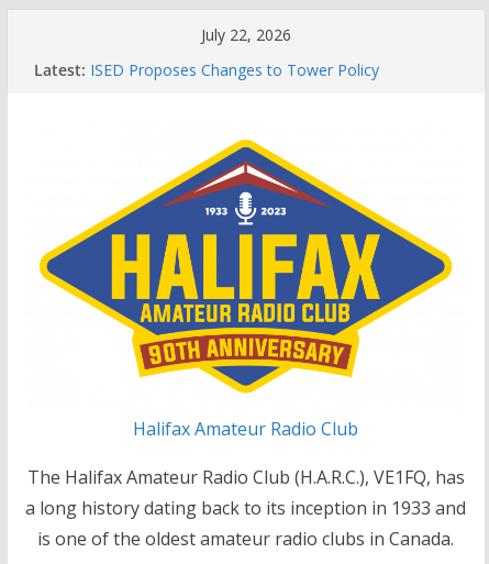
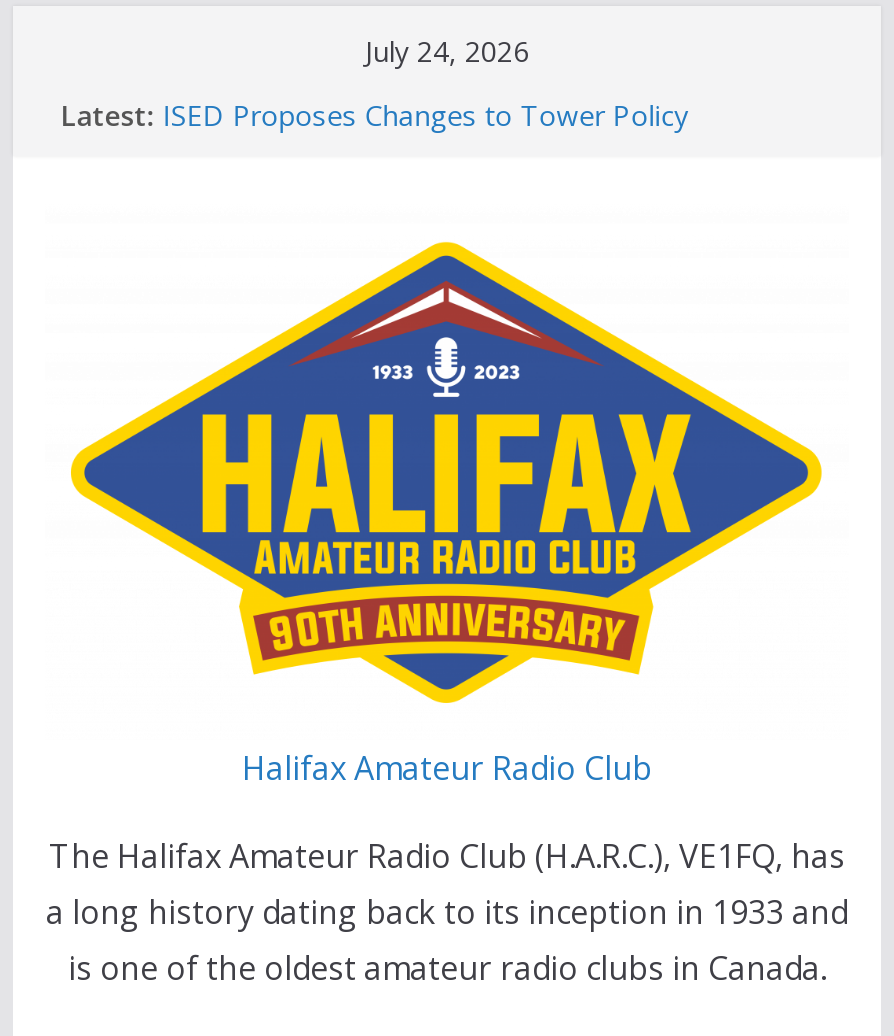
[201,24,291,45] July 22, 2026 -> [365,32,529,70] July 24, 2026

